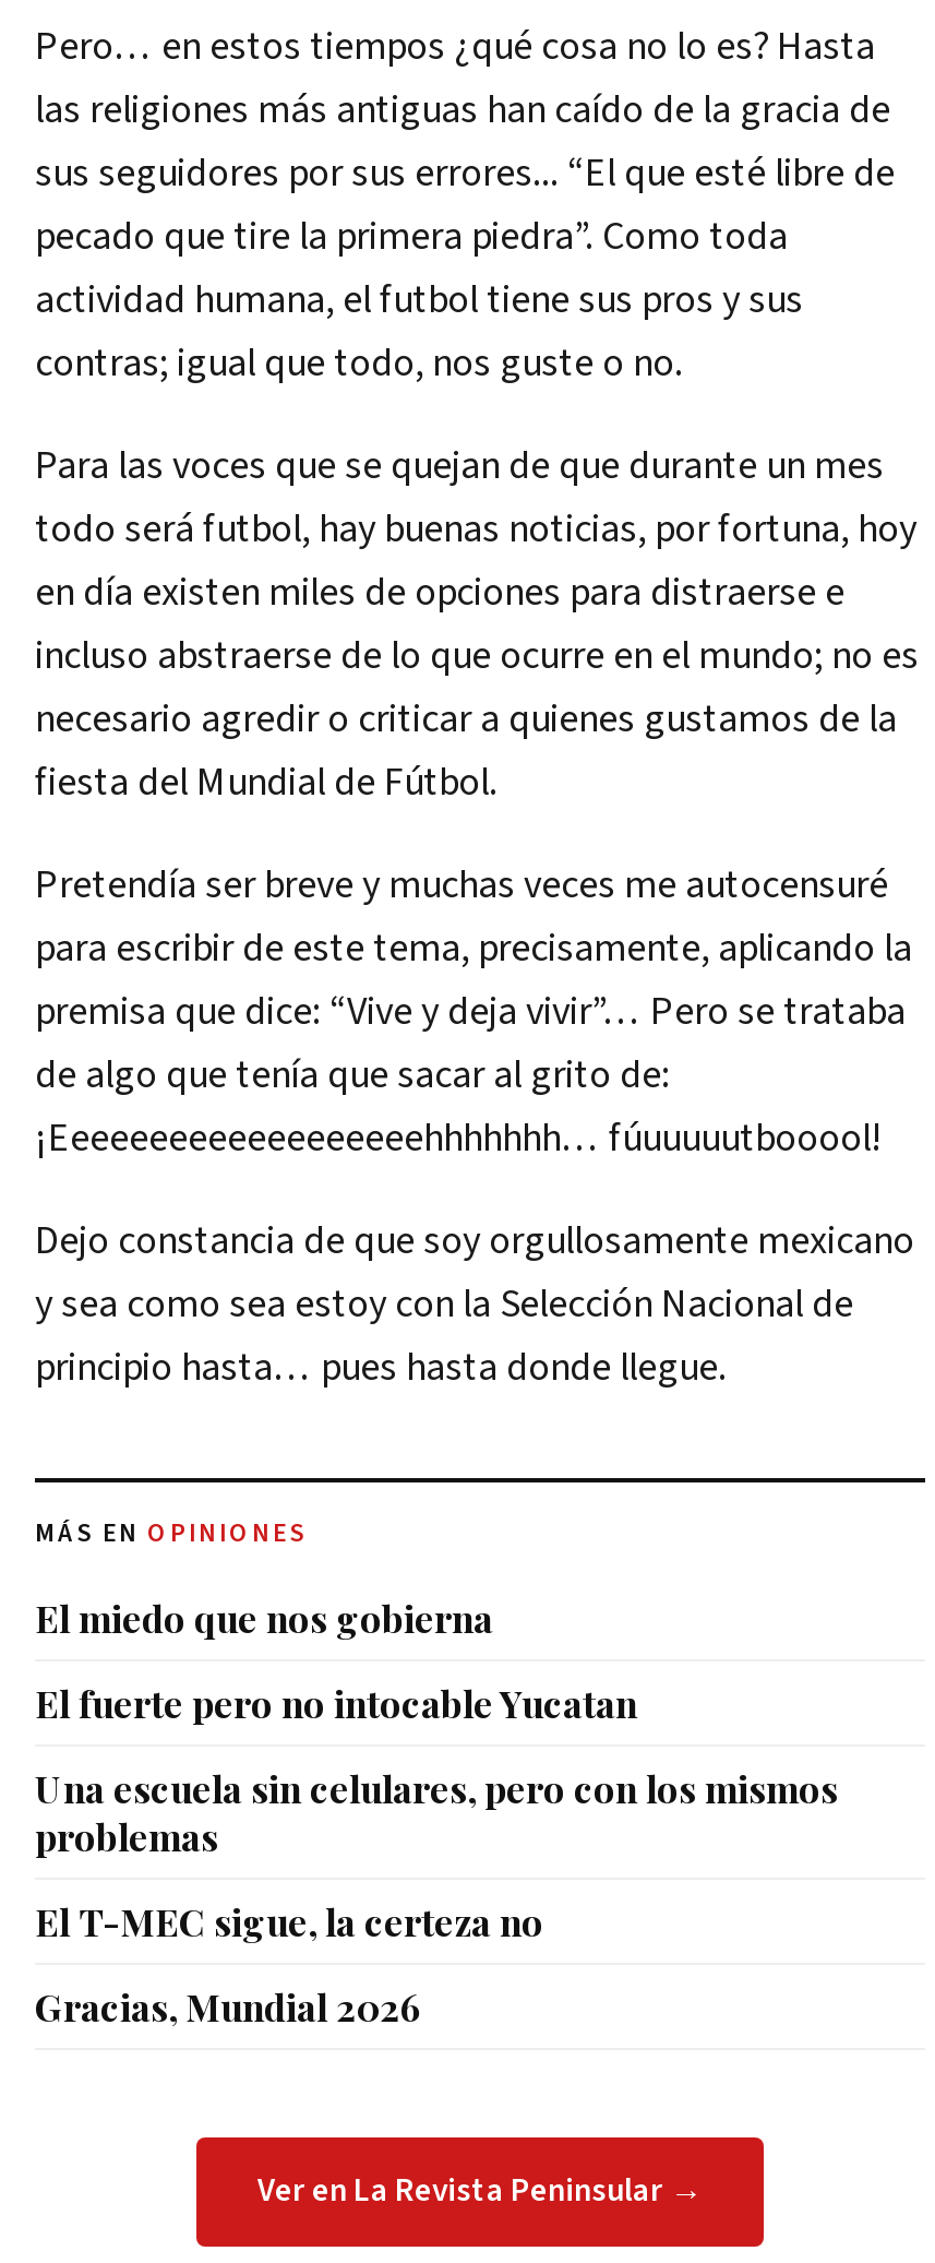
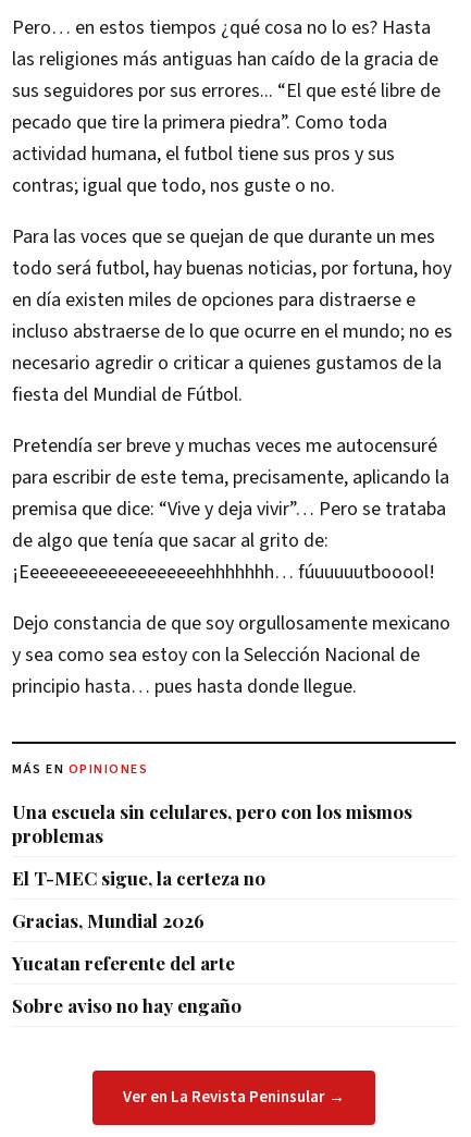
[35,1594,637,1727] El miedo que nos gobierna | El fuerte pero no intocable Yucatan -> none
moved [35,1764,838,2030] -> [12,799,412,932]: Una escuela sin celulares, pero con los mismos | problemas | El T-MEC sigue, la certeza no | Gracias, Mundial 2026
none -> [12,951,241,1017] Yucatan referente del arte | Sobre aviso no hay engaño

